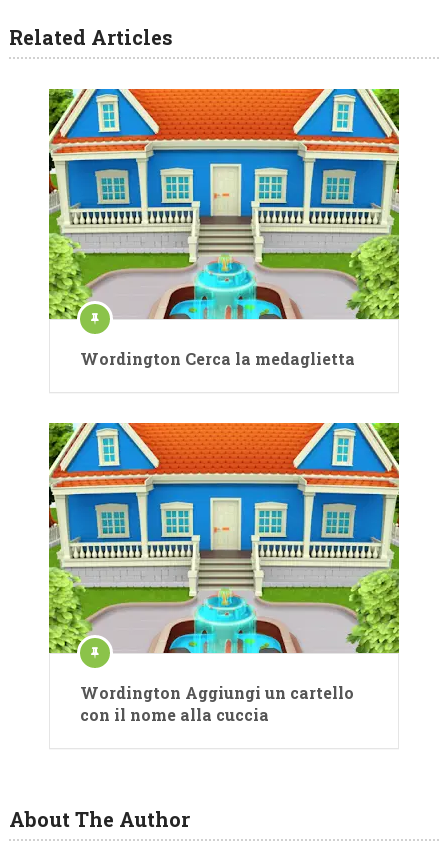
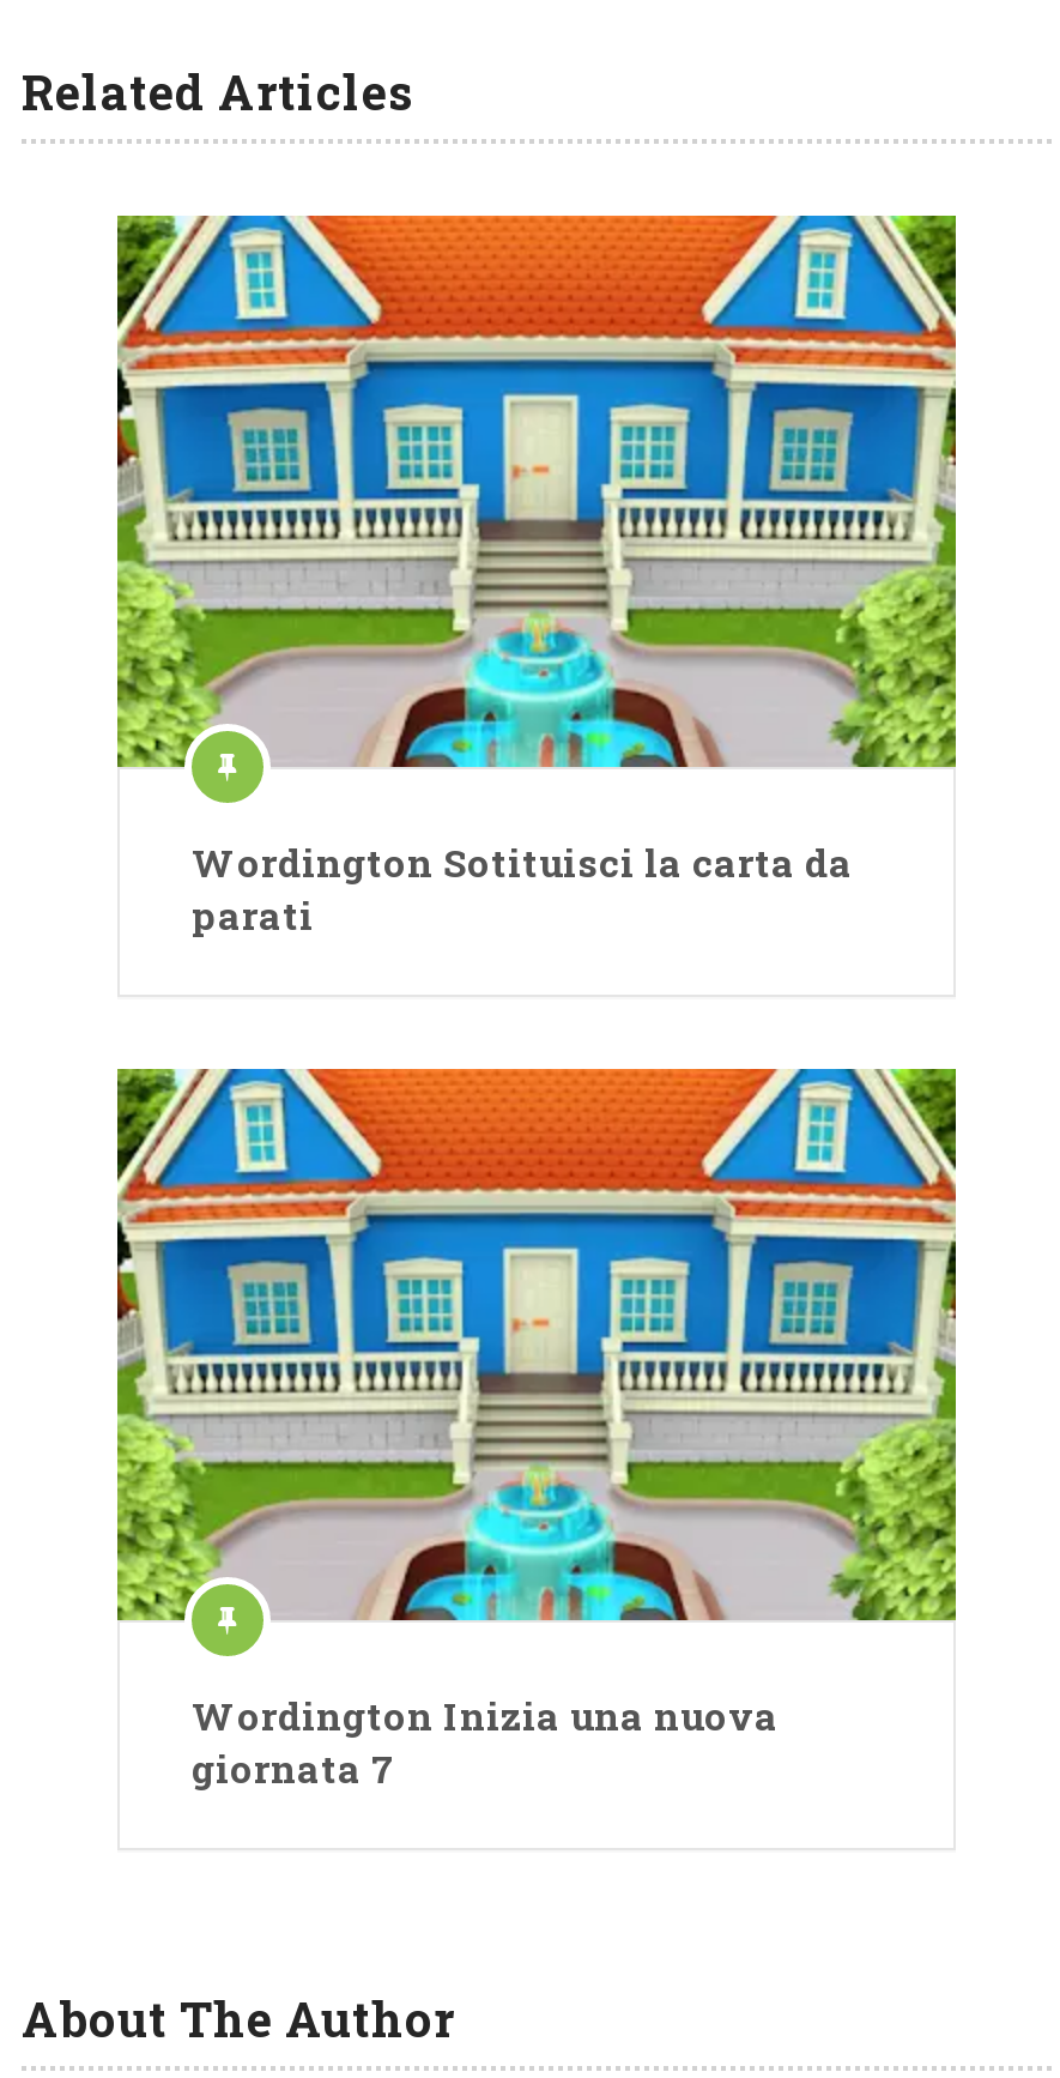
[80,348,355,369] Wordington Cerca la medaglietta -> [192,837,853,940] Wordington Sotituisci la carta da | parati
[80,682,354,725] Wordington Aggiungi un cartello | con il nome alla cuccia -> [192,1690,779,1794] Wordington Inizia una nuova | giornata 7

